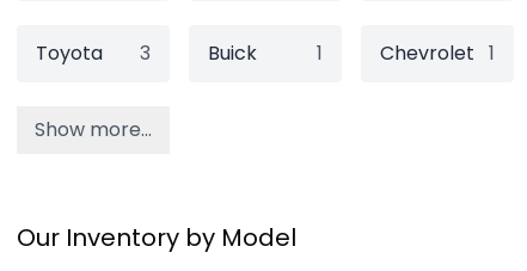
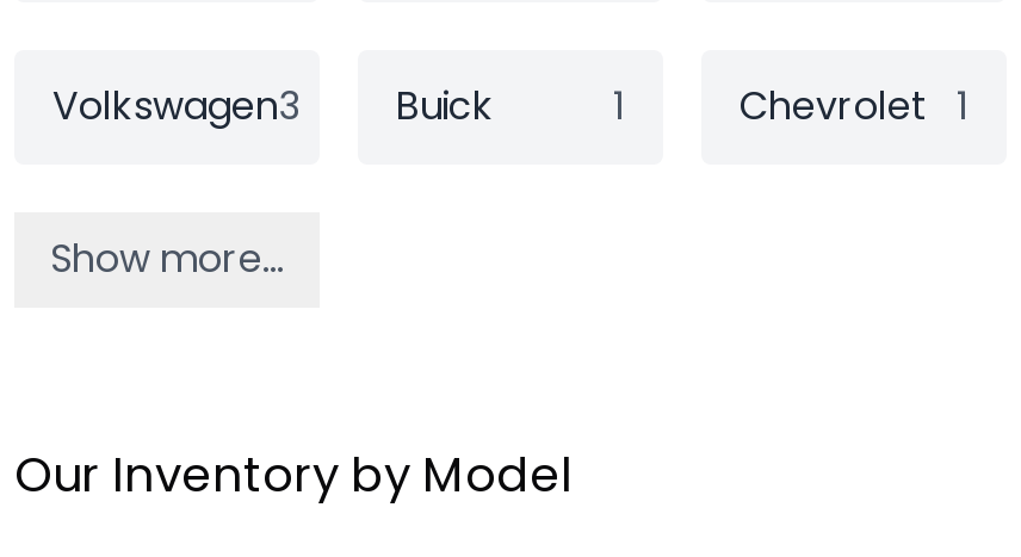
[36,39,151,67] Toyota | 3 -> [52,79,301,134] Volkswagen3

